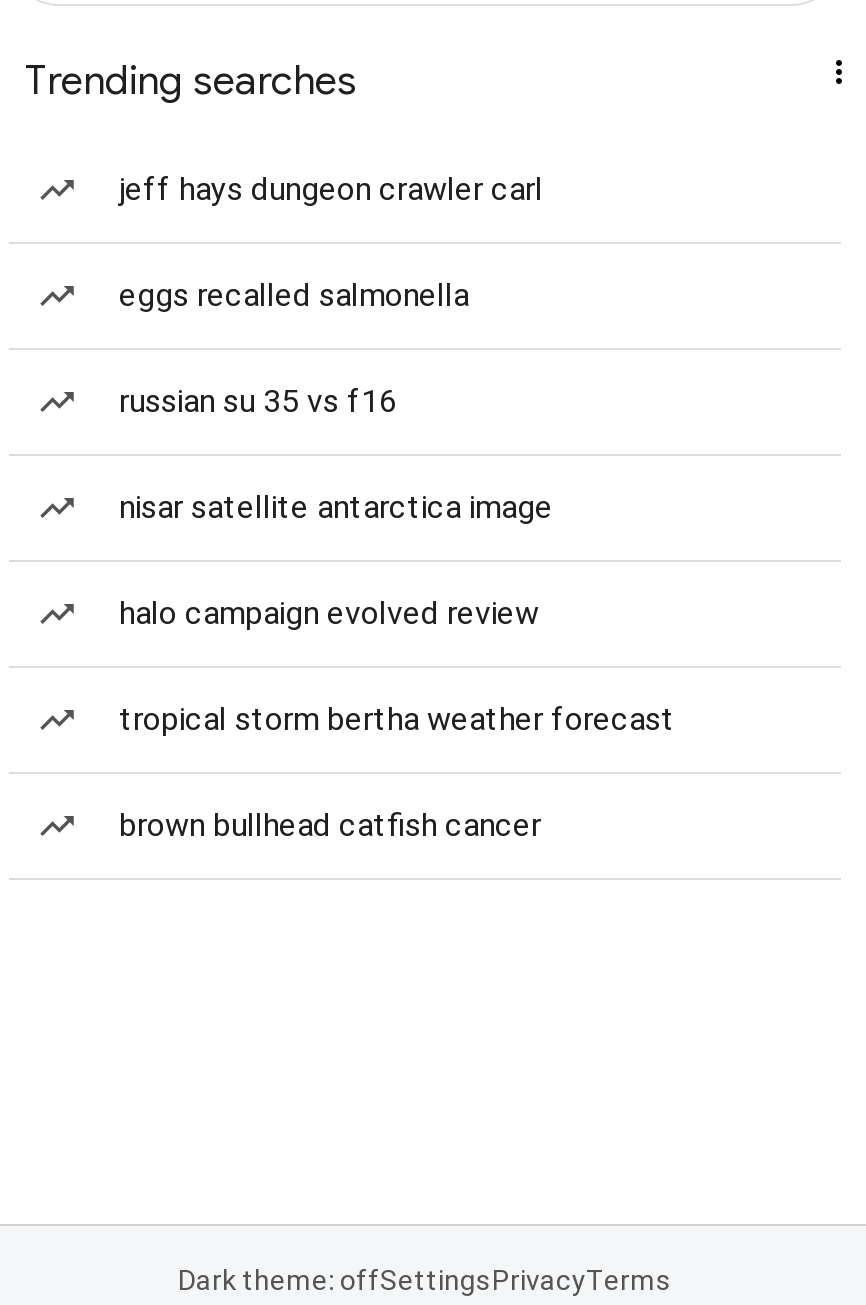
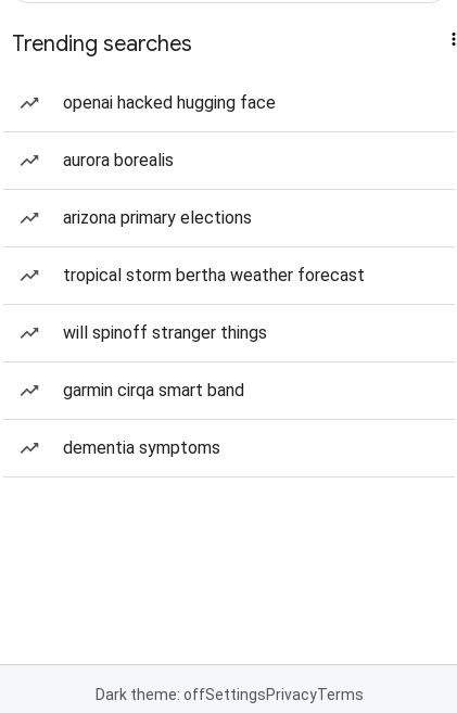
[119,170,553,632] jeff hays dungeon crawler carl | eggs recalled salmonella | russian su 35 vs f16 | nisar satellite antarctica image | halo campaign evolved review -> [63,92,276,228] openai hacked hugging face | aurora borealis | arizona primary elections
moved [119,700,675,738] -> [63,265,365,285]: tropical storm bertha weather forecast
[119,806,541,844] brown bullhead catfish cancer -> [63,322,267,458] will spinoff stranger things | garmin cirqa smart band | dementia symptoms

